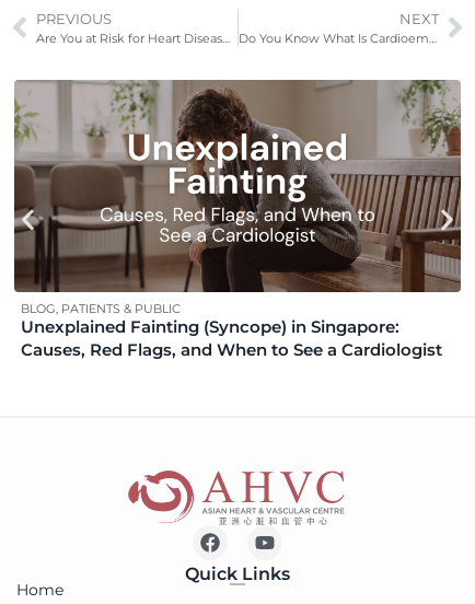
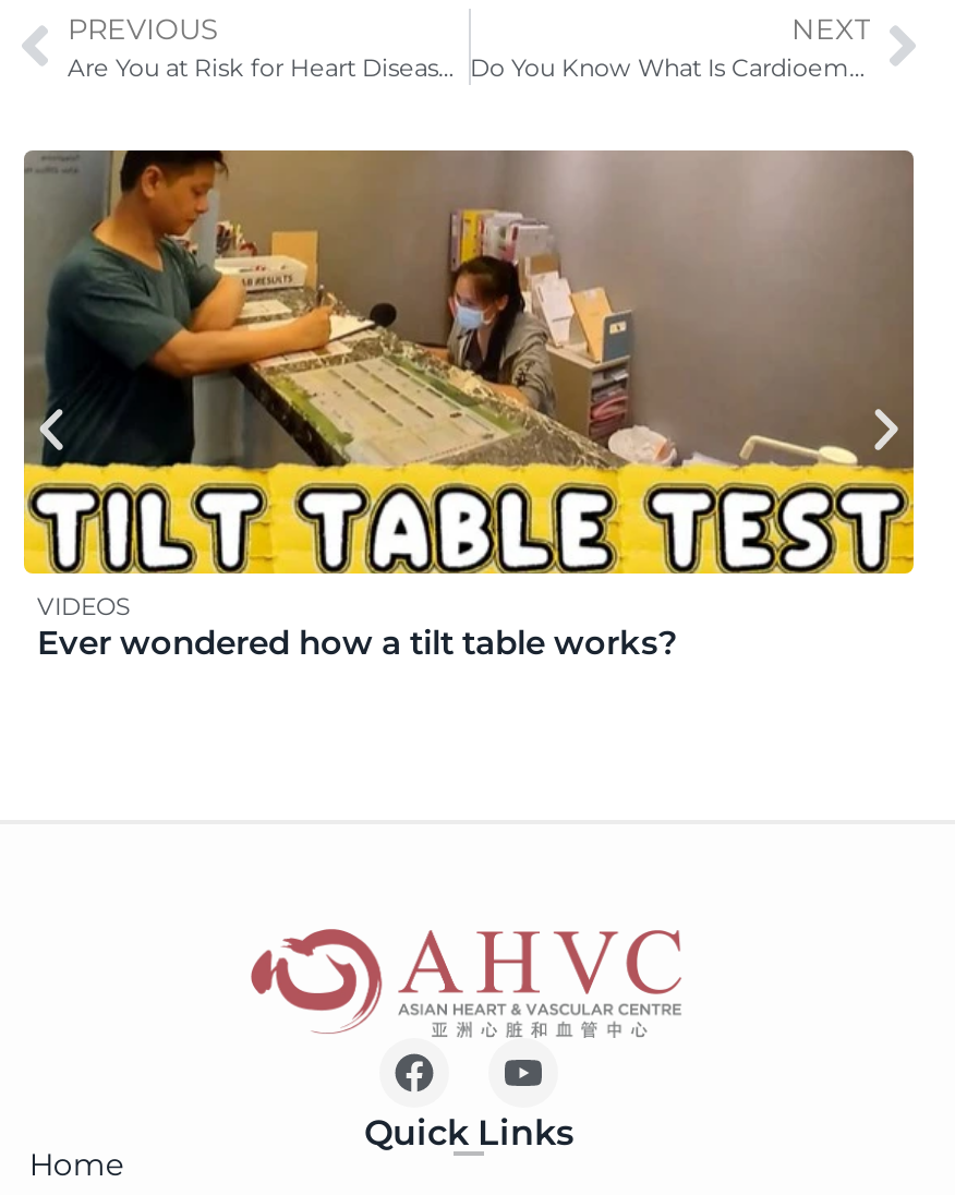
[13,80,462,360] [image] | BLOG, PATIENTS & PUBLIC | Unexplained Fainting (Syncope) in Singapore: | Causes, Red Flags, and When to See a Cardiologist -> [22,150,916,662] [image] | VIDEOS | Ever wondered how a tilt table works?

